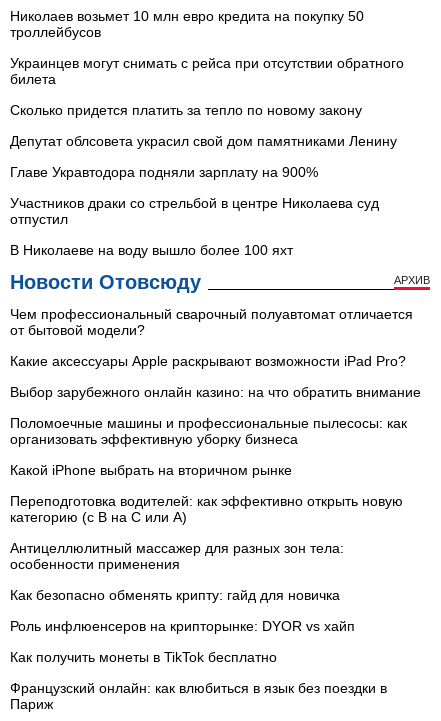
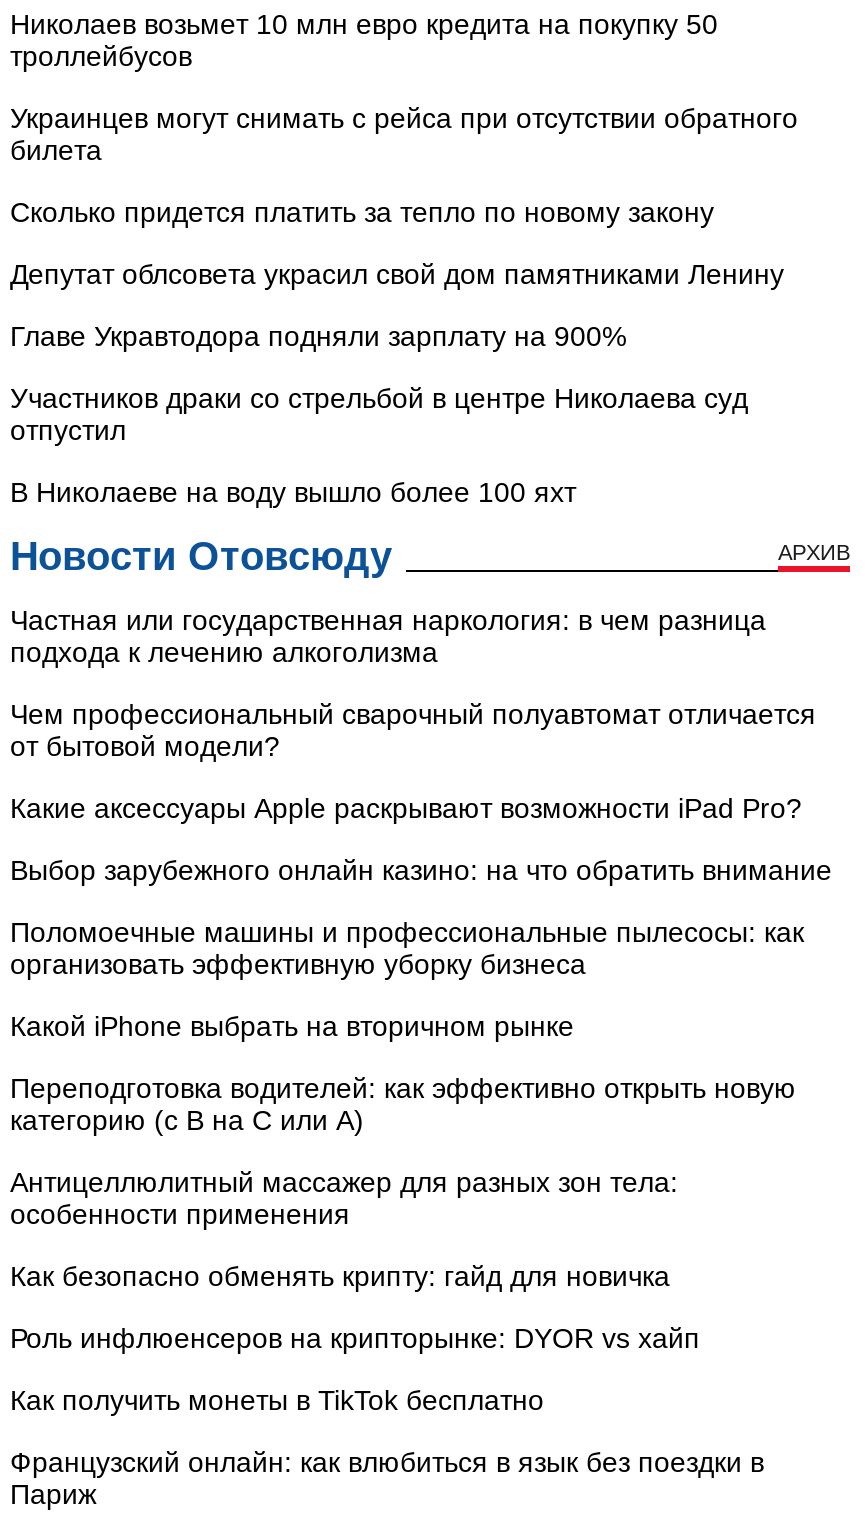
none -> [10,604,766,668] Частная или государственная наркология: в чем разница | подхода к лечению алкоголизма

